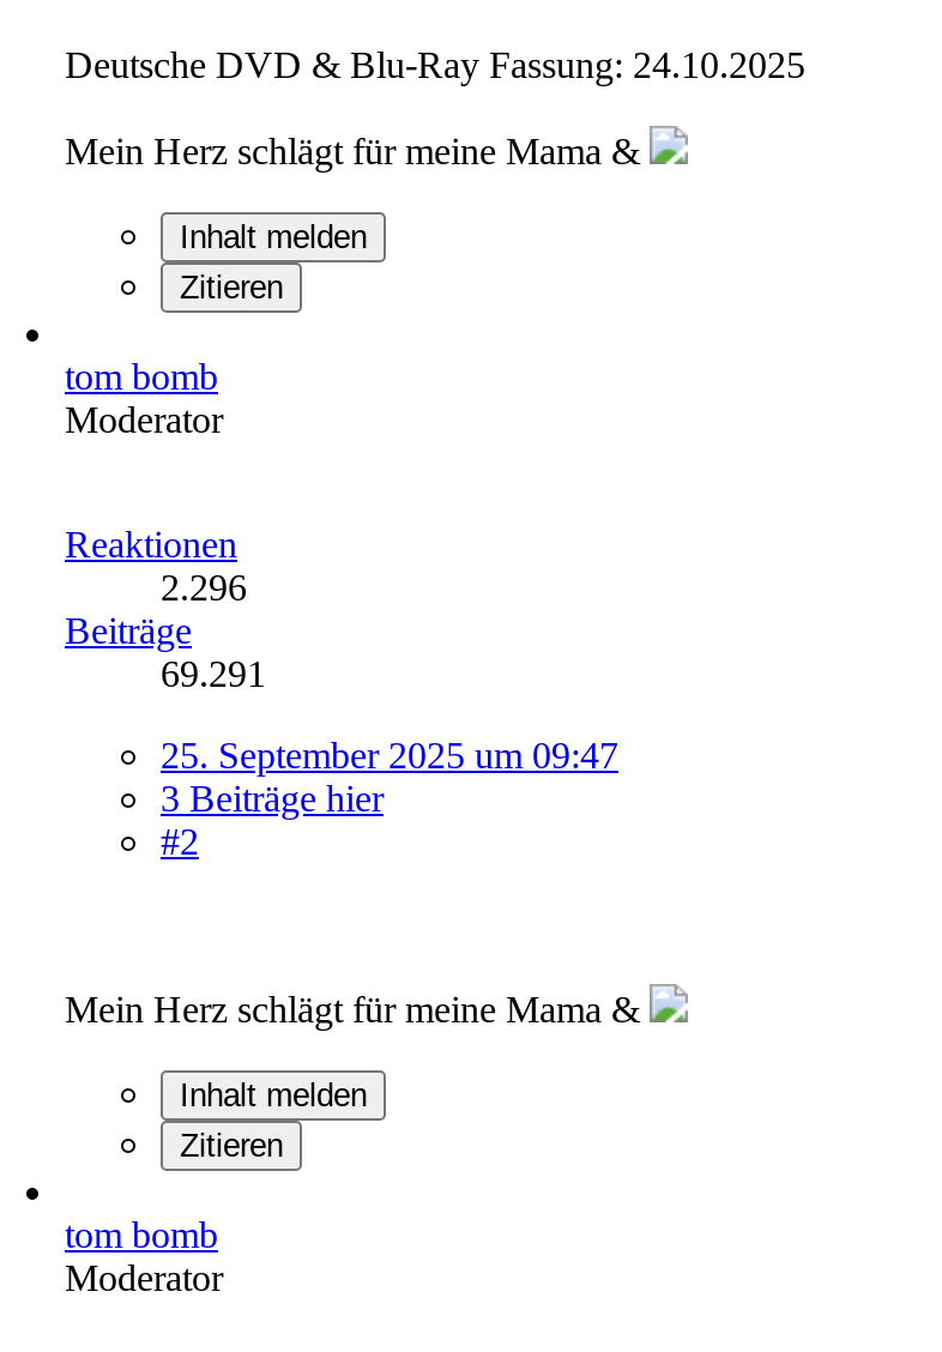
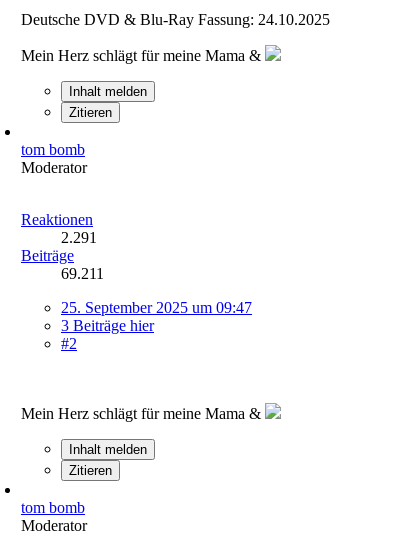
[161,566,247,607] 2.296 -> [61,229,97,246] 2.291
[161,653,266,693] 69.291 -> [61,265,104,282] 69.211

